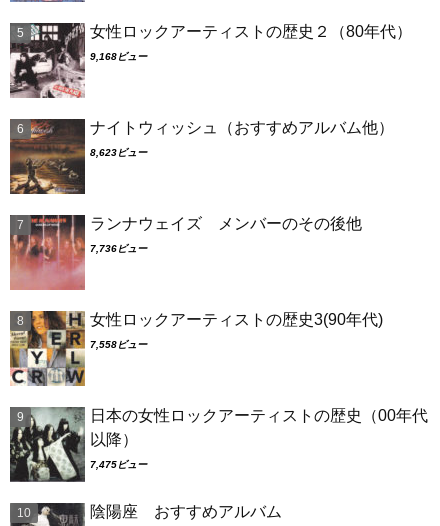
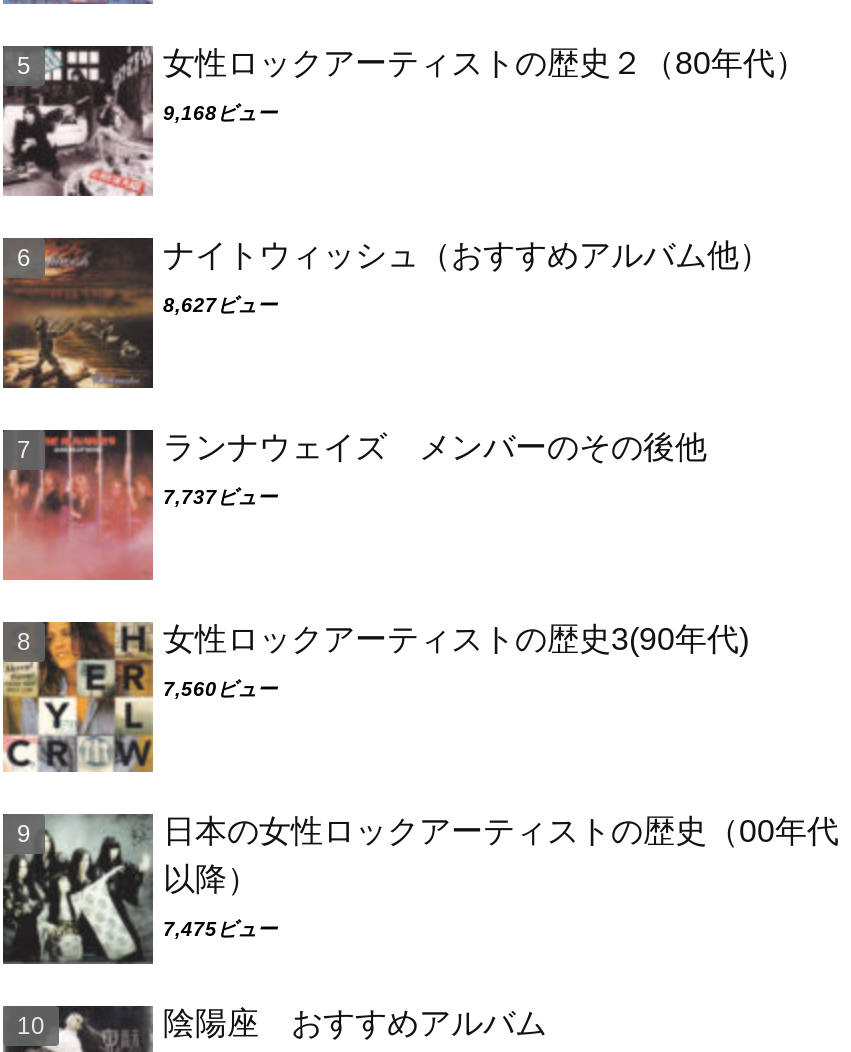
[90,147,147,158] 8,623ビュー -> [163,293,277,315] 8,627ビュー
[90,243,147,254] 7,736ビュー -> [163,485,277,507] 7,737ビュー
[90,339,147,350] 7,558ビュー -> [163,677,277,699] 7,560ビュー

